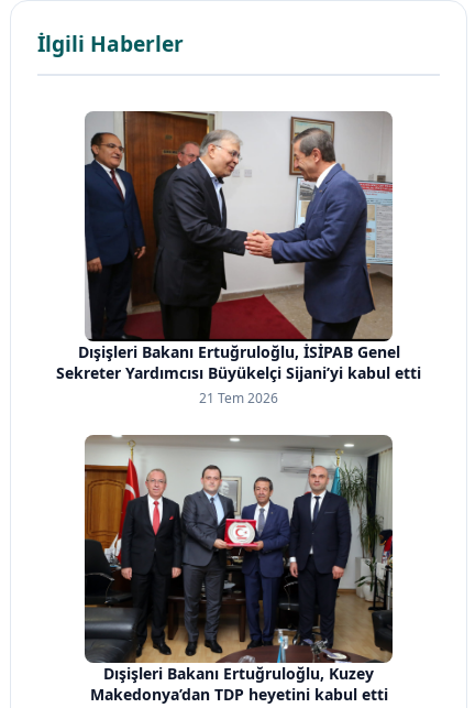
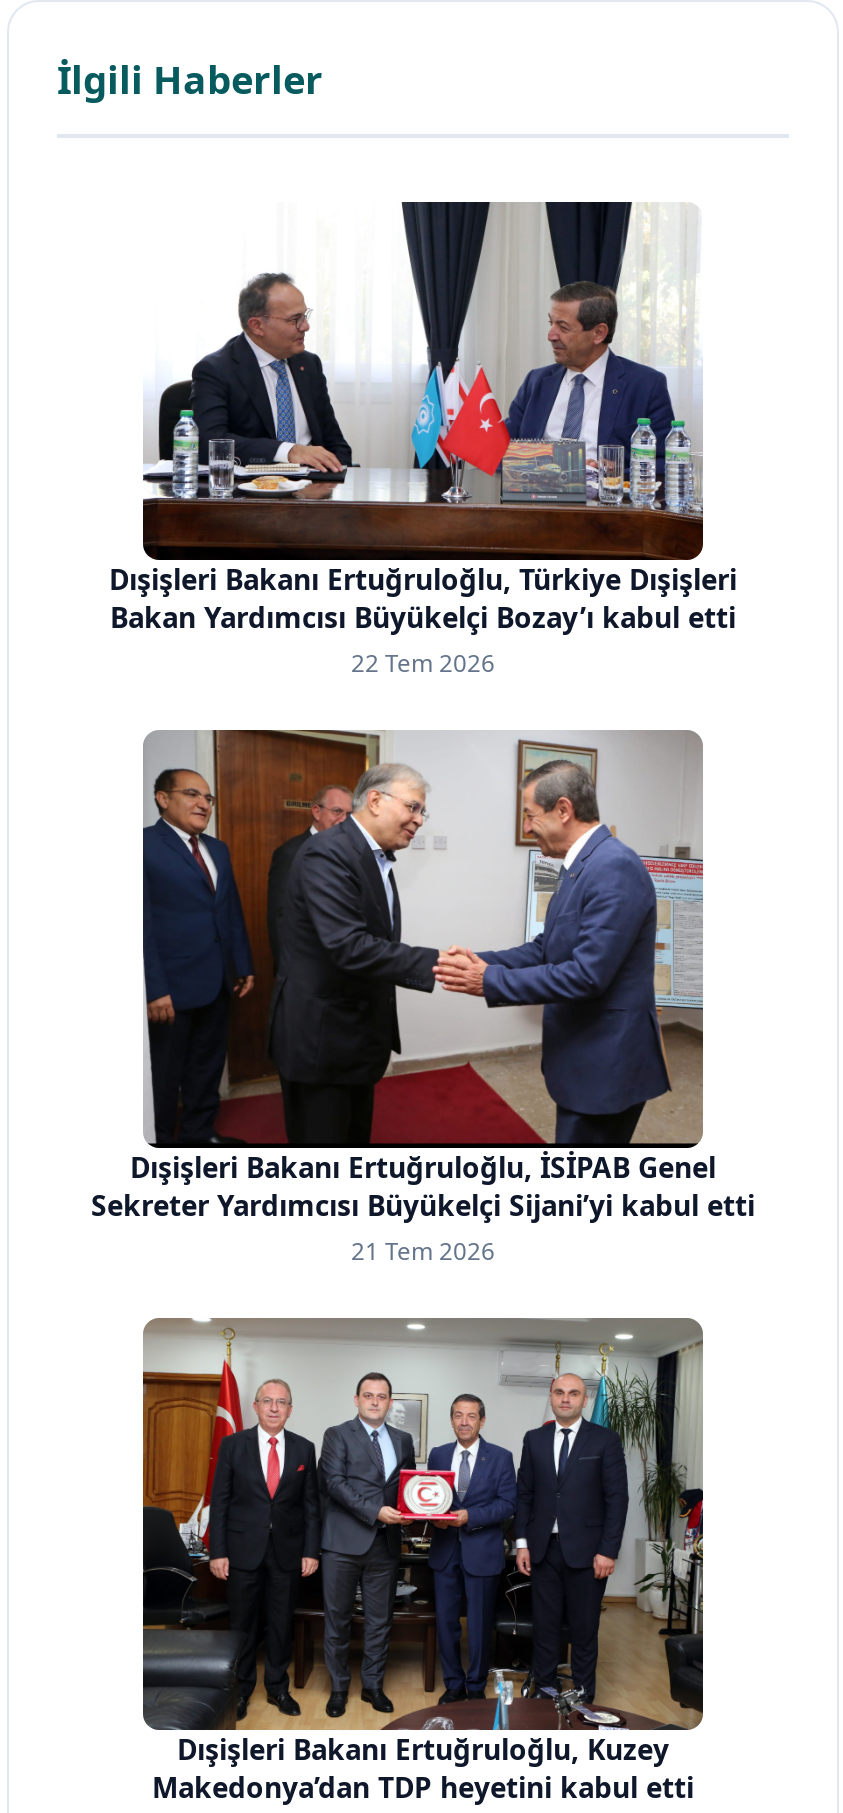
none -> [109,200,737,679] [image] | Dışişleri Bakanı Ertuğruloğlu, Türkiye Dışişleri | Bakan Yardımcısı Büyükelçi Bozay’ı kabul etti | 22 Tem 2026

